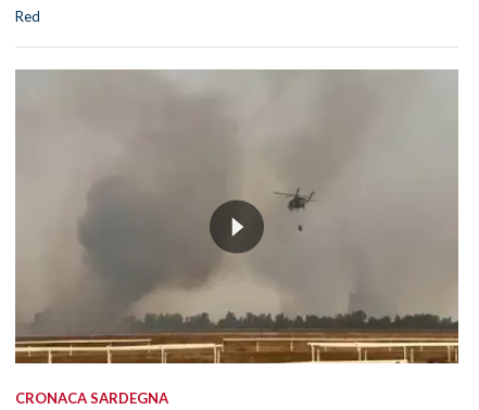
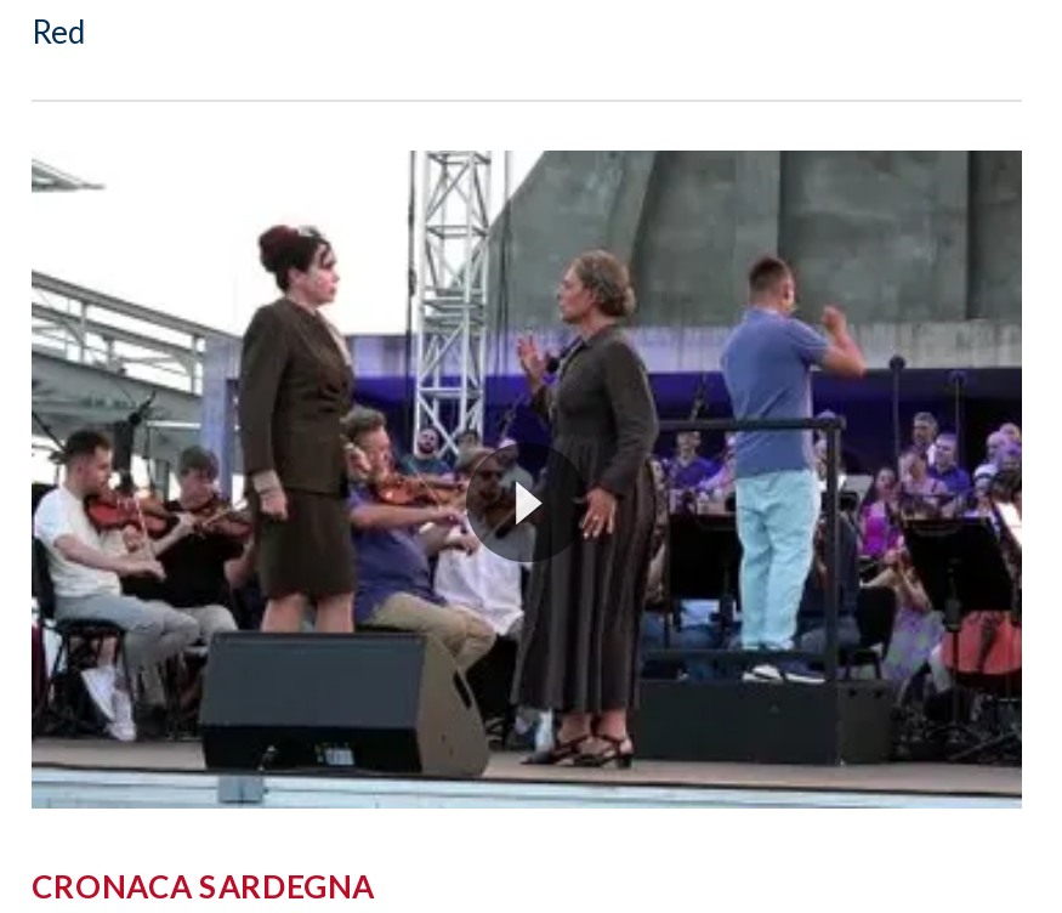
[14,68,459,364] [image] -> [29,151,1024,811] [image]

